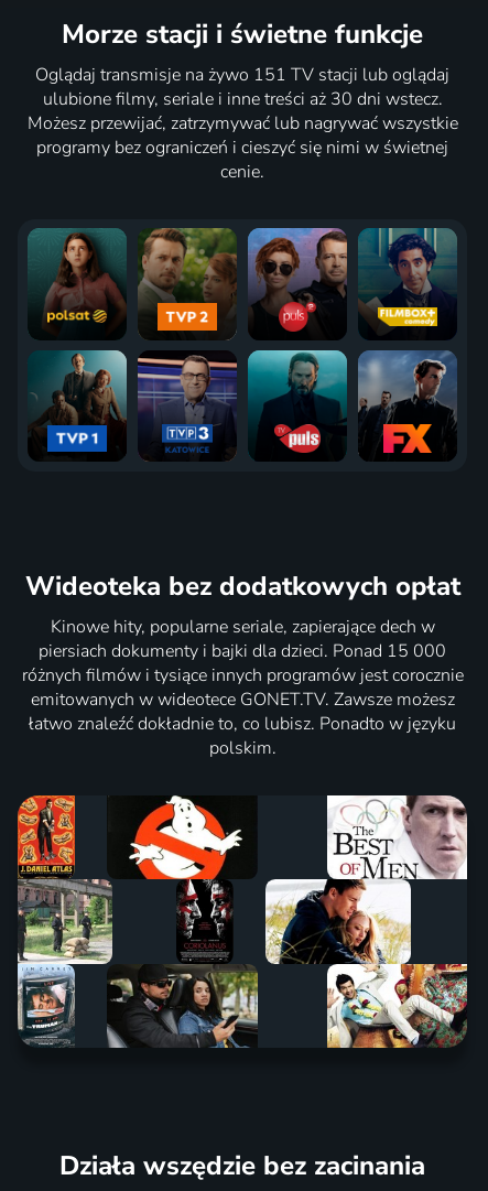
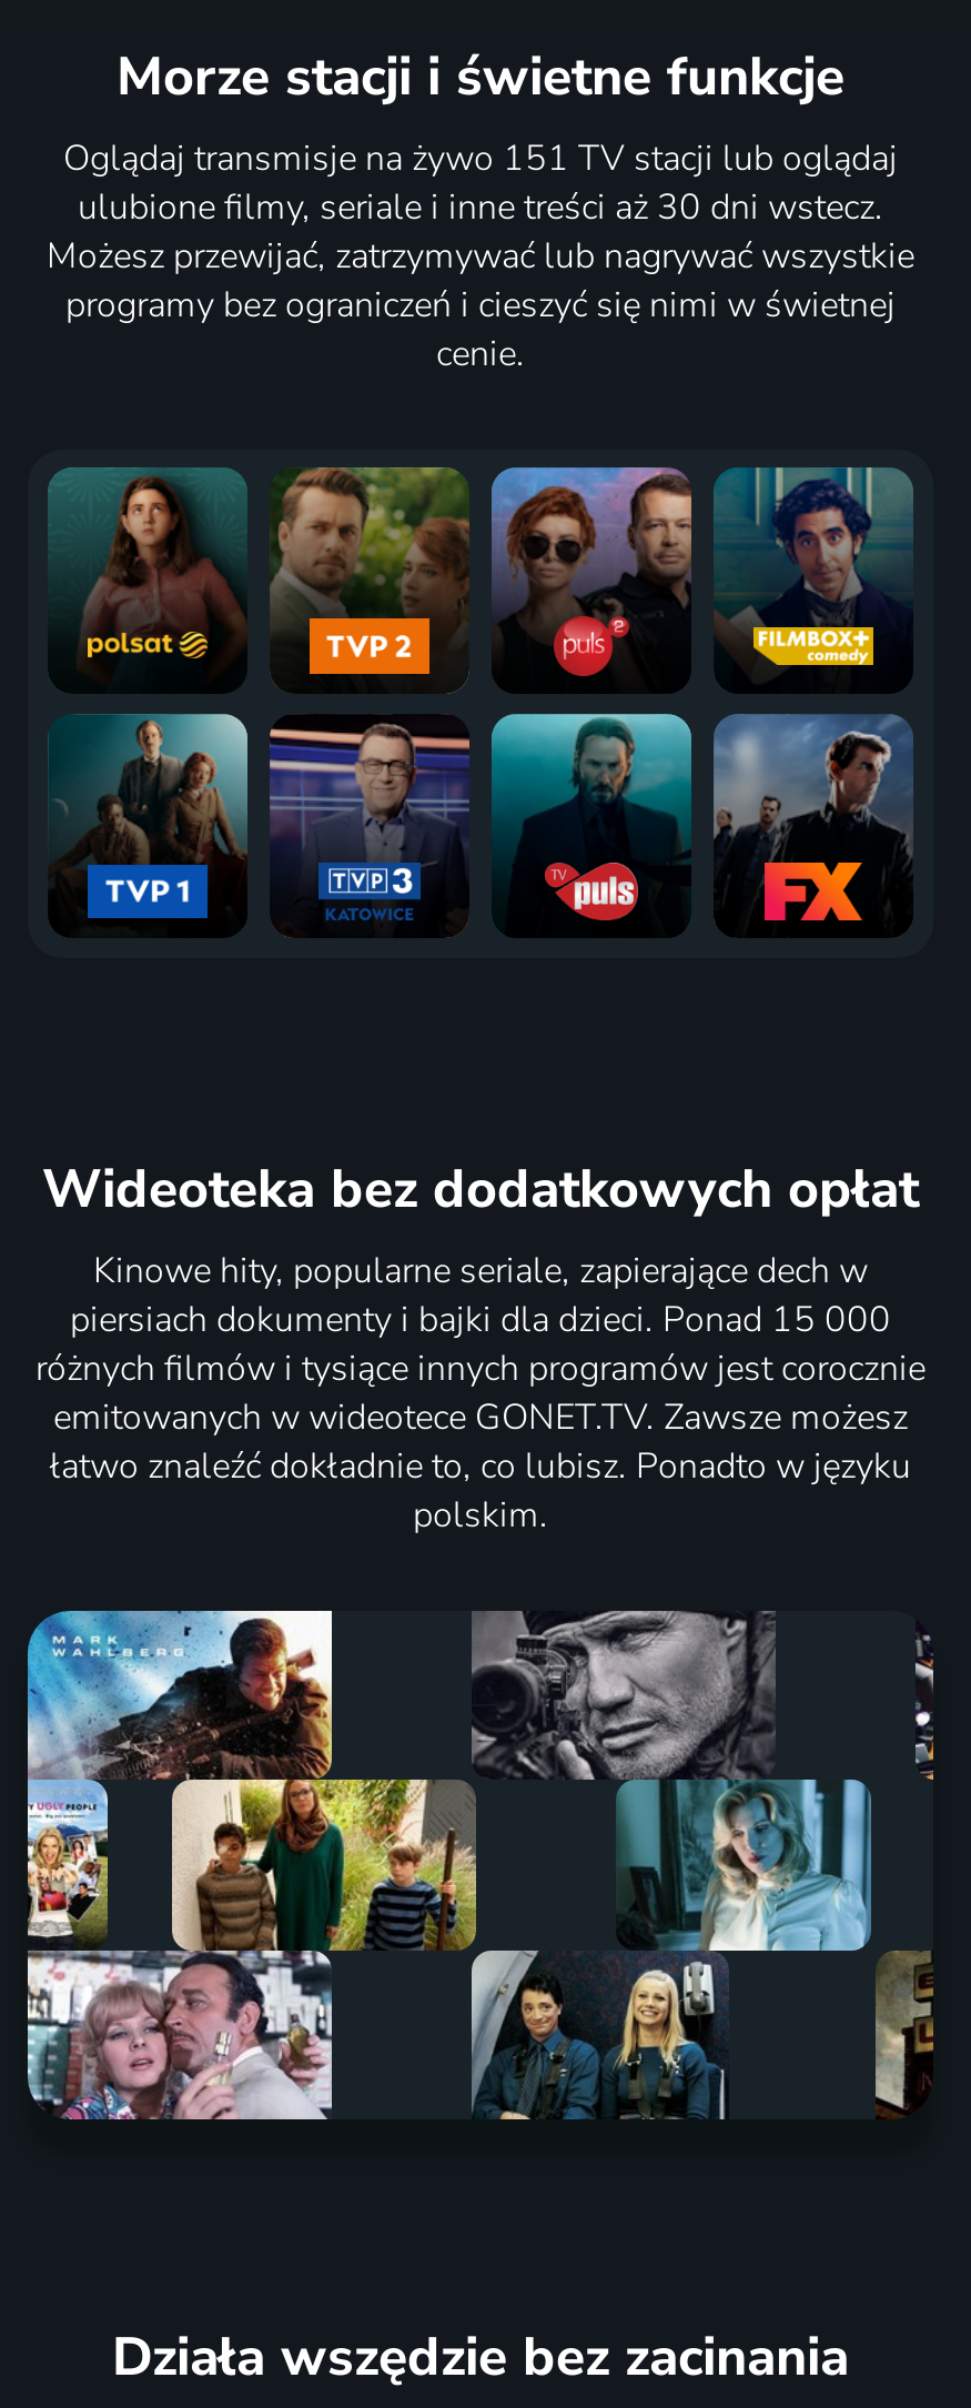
[17,794,468,1049] [image] -> [26,1609,935,2122] [image]

